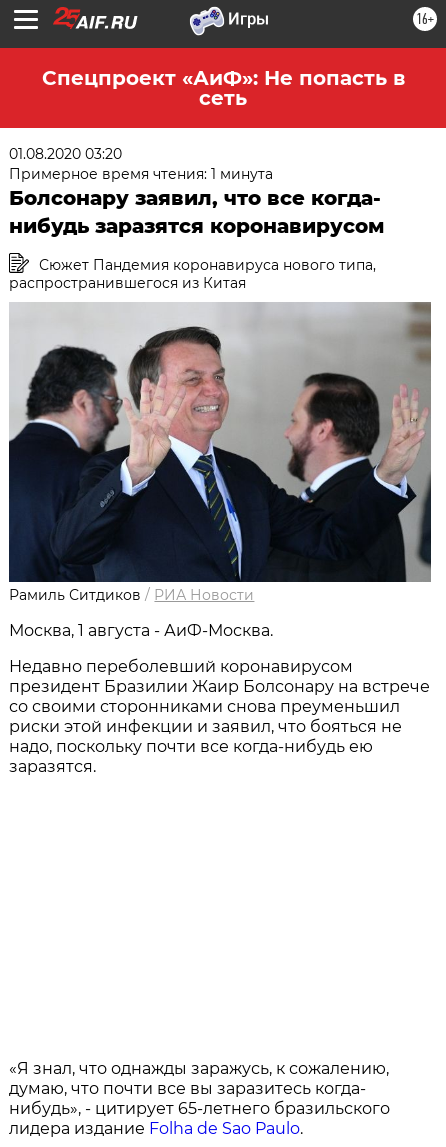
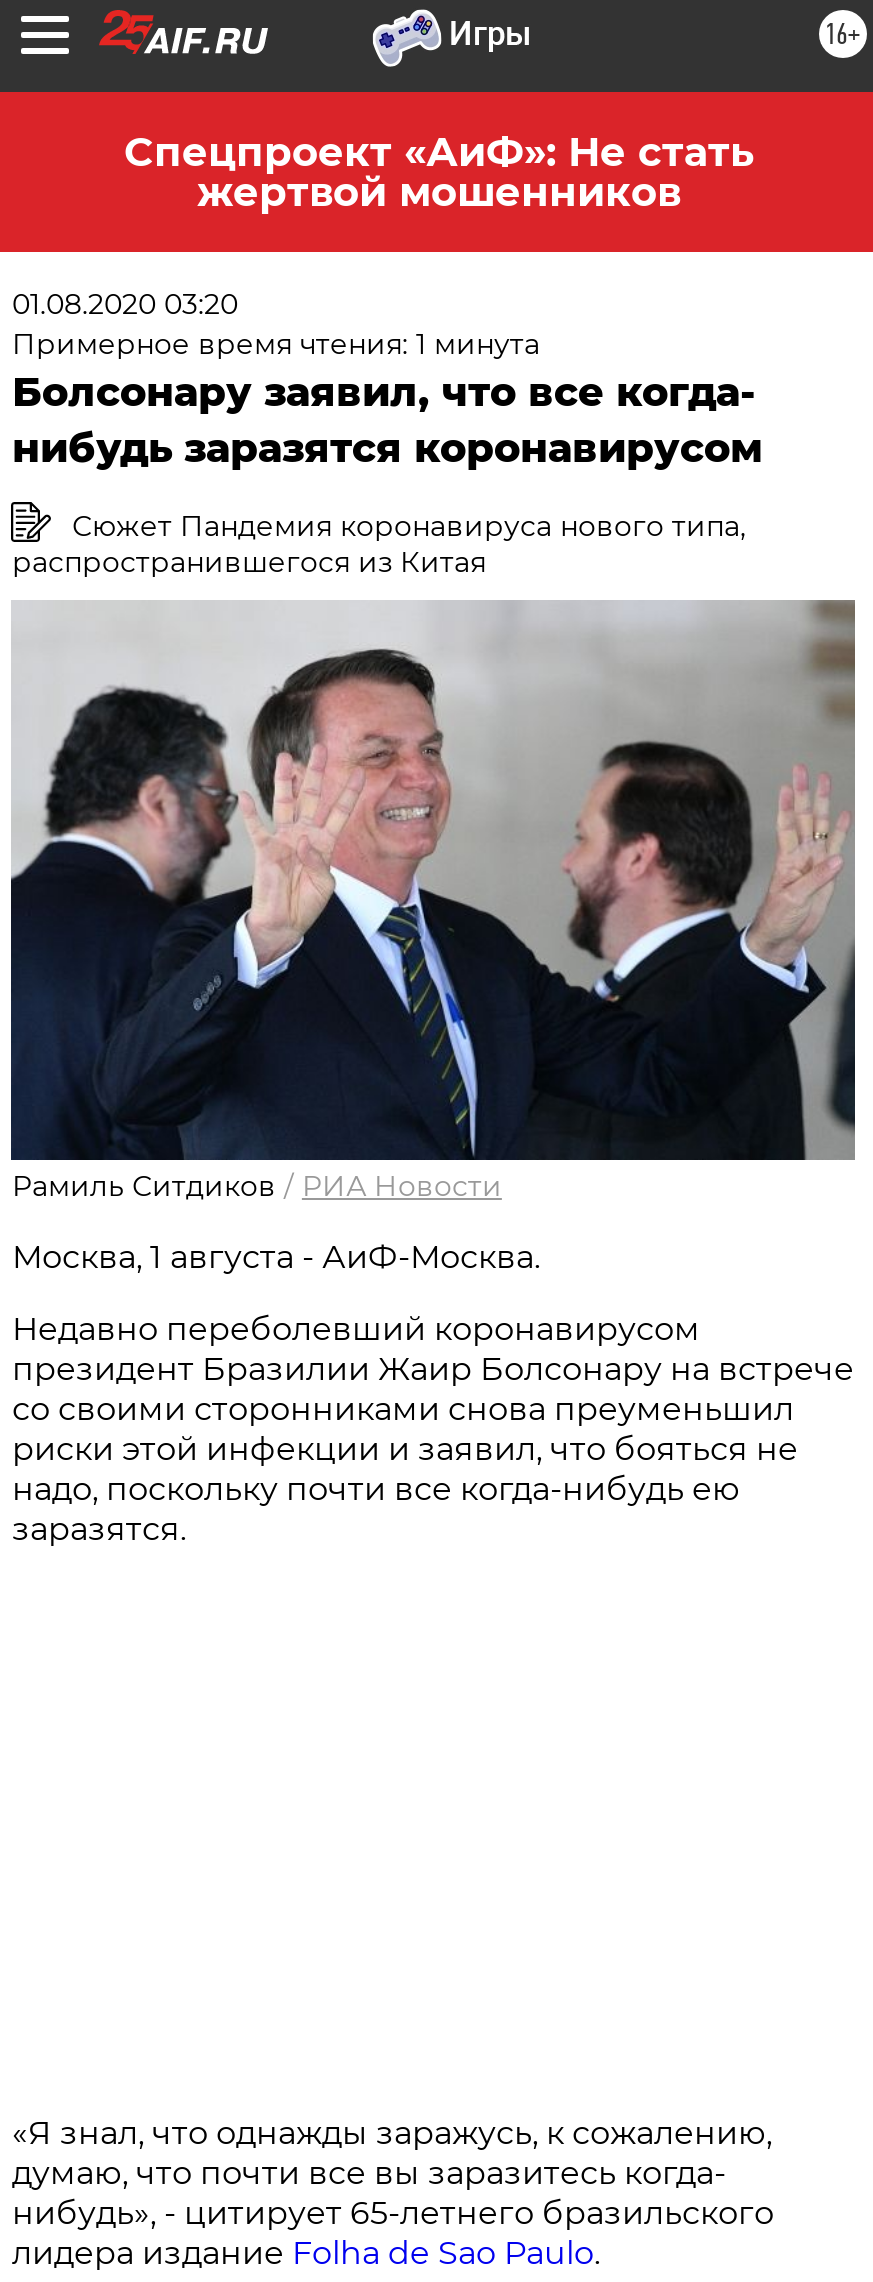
[41,66,404,110] Спецпроект «АиФ»: Не попасть в | сеть -> [124,128,754,216] Спецпроект «АиФ»: Не стать | жертвой мошенников

